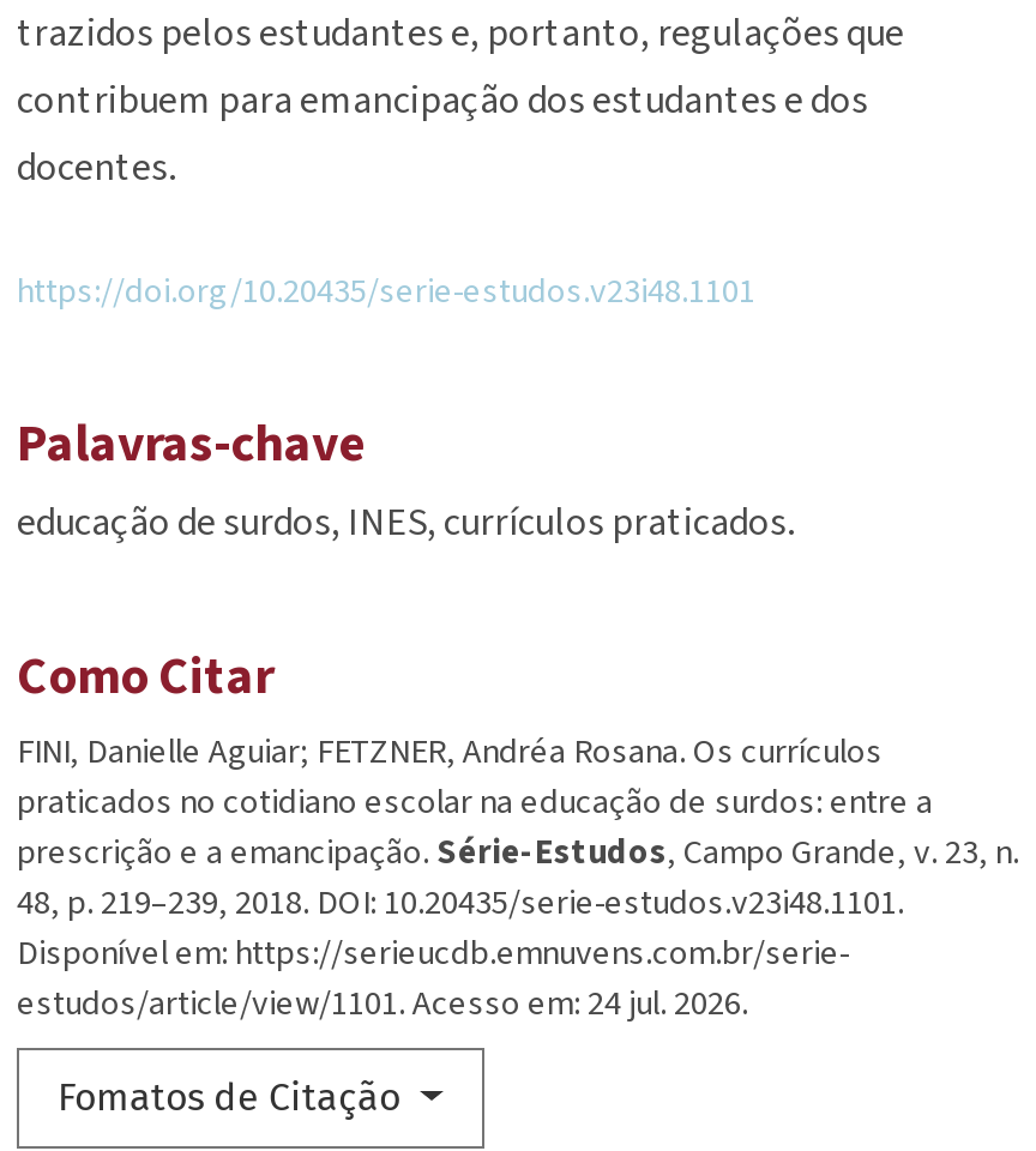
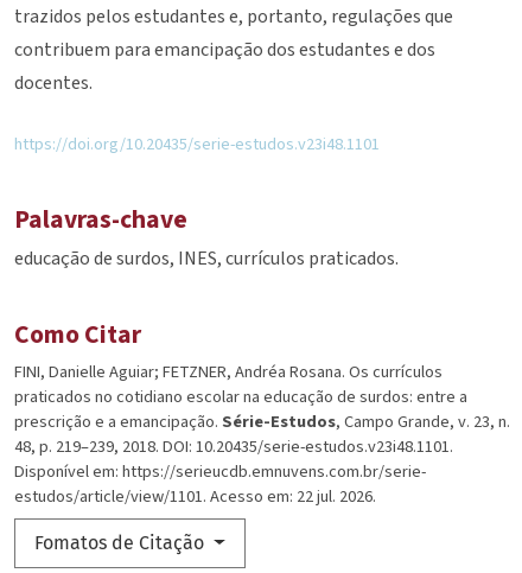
[17,979,748,1030] estudos/article/view/1101. Acesso em: 24 jul. 2026. -> [14,484,376,509] estudos/article/view/1101. Acesso em: 22 jul. 2026.

